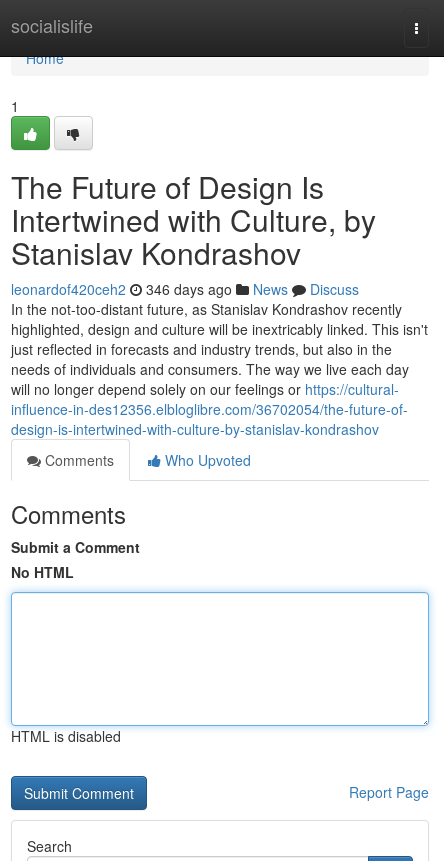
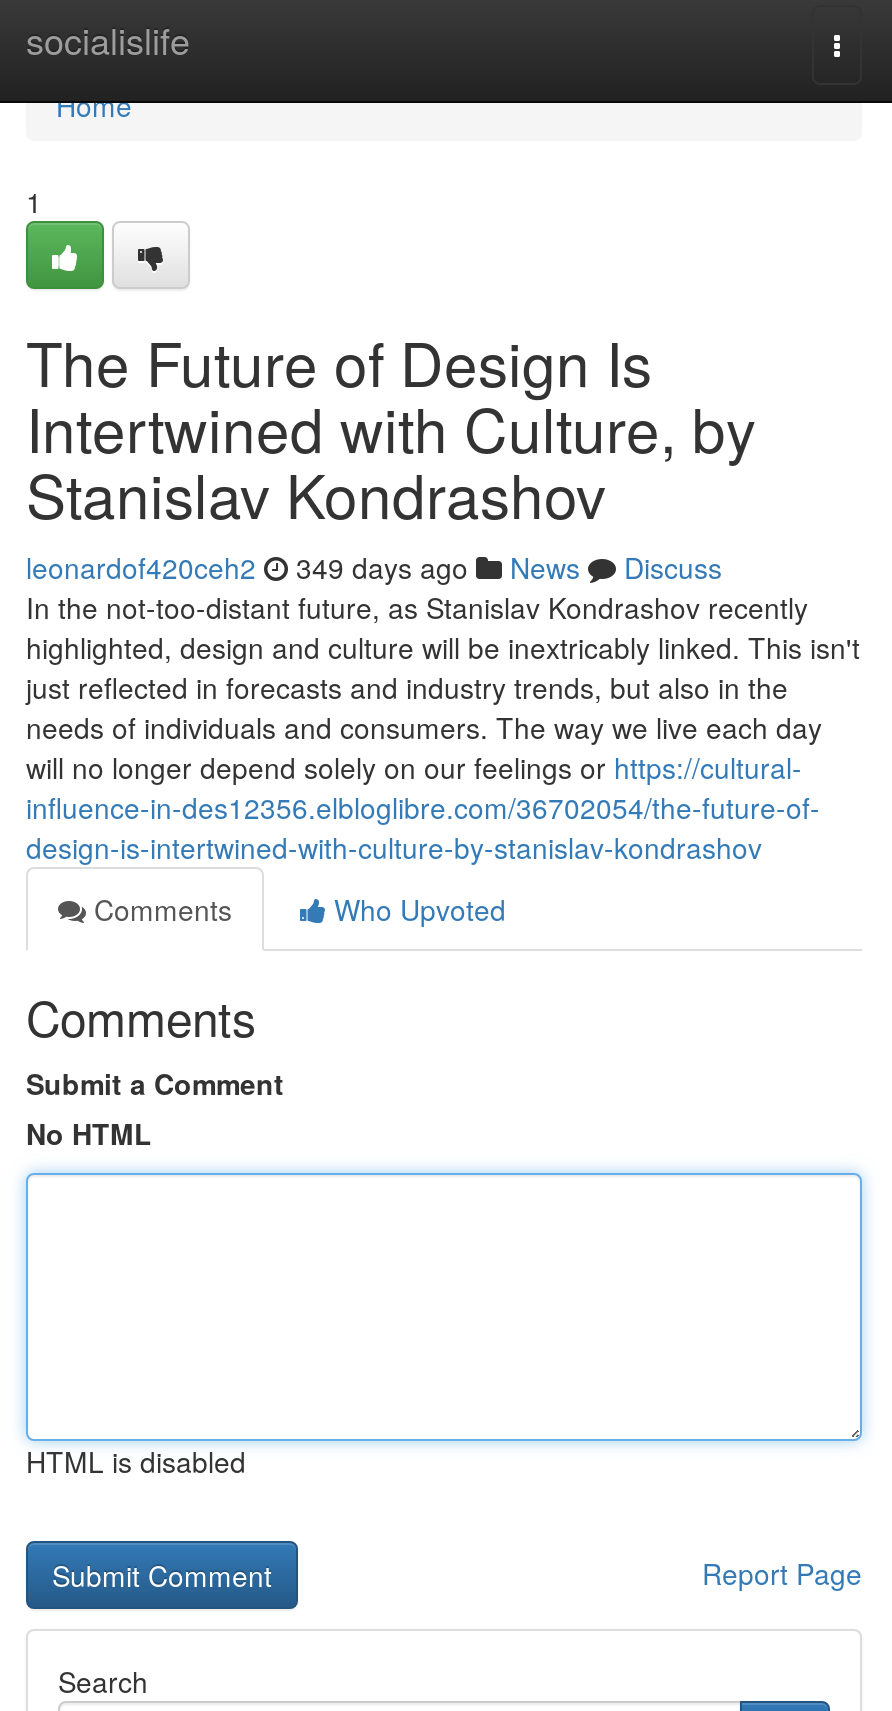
[11,279,359,299] leonardof420ceh2 346 days ago News Discuss -> [26,547,722,587] leonardof420ceh2 349 days ago News Discuss

